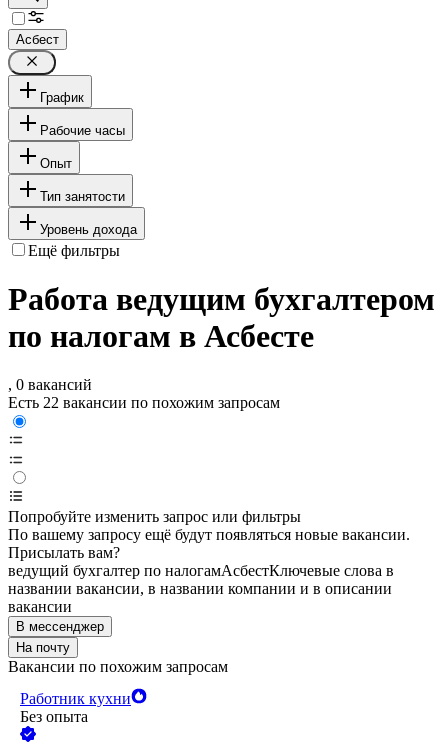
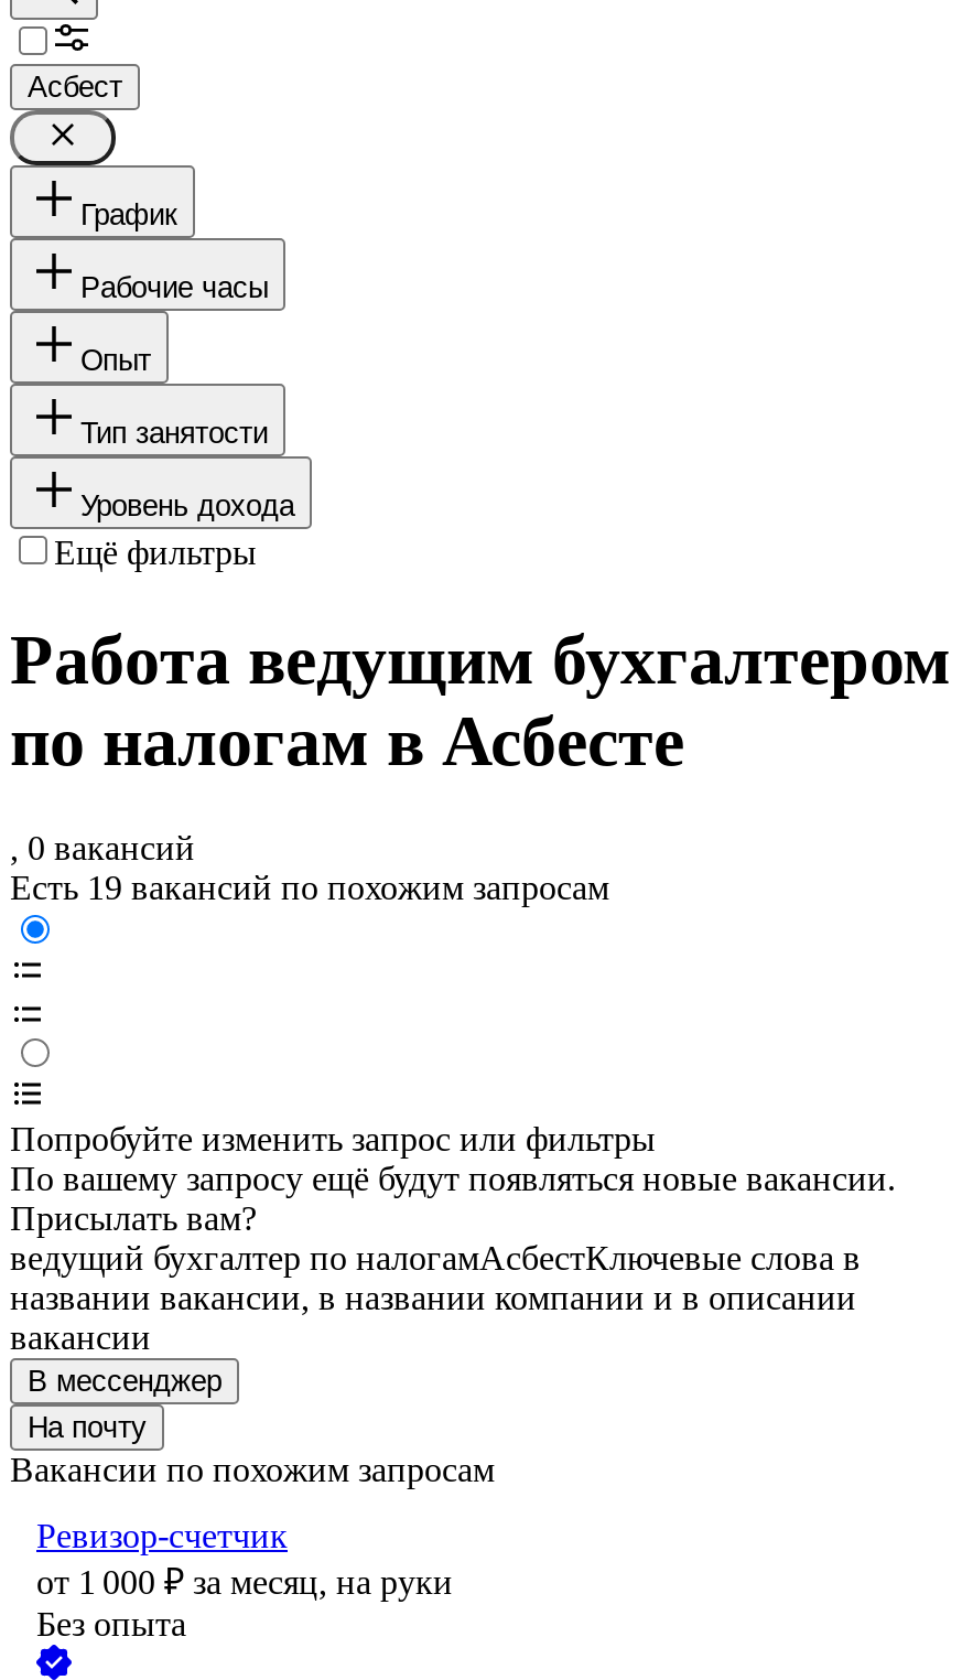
[8,394,280,411] Есть 22 вакансии по похожим запросам -> [10,870,609,907] Есть 19 вакансий по похожим запросам
[20,690,131,707] Работник кухни -> [36,1518,453,1602] Ревизор-счетчик | от 1 000 ₽ за месяц, на руки

